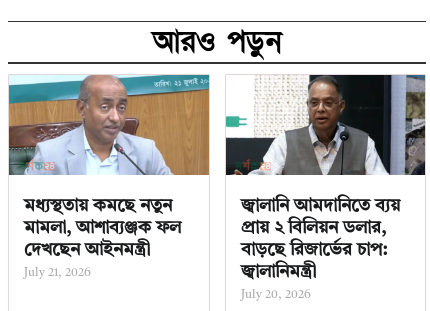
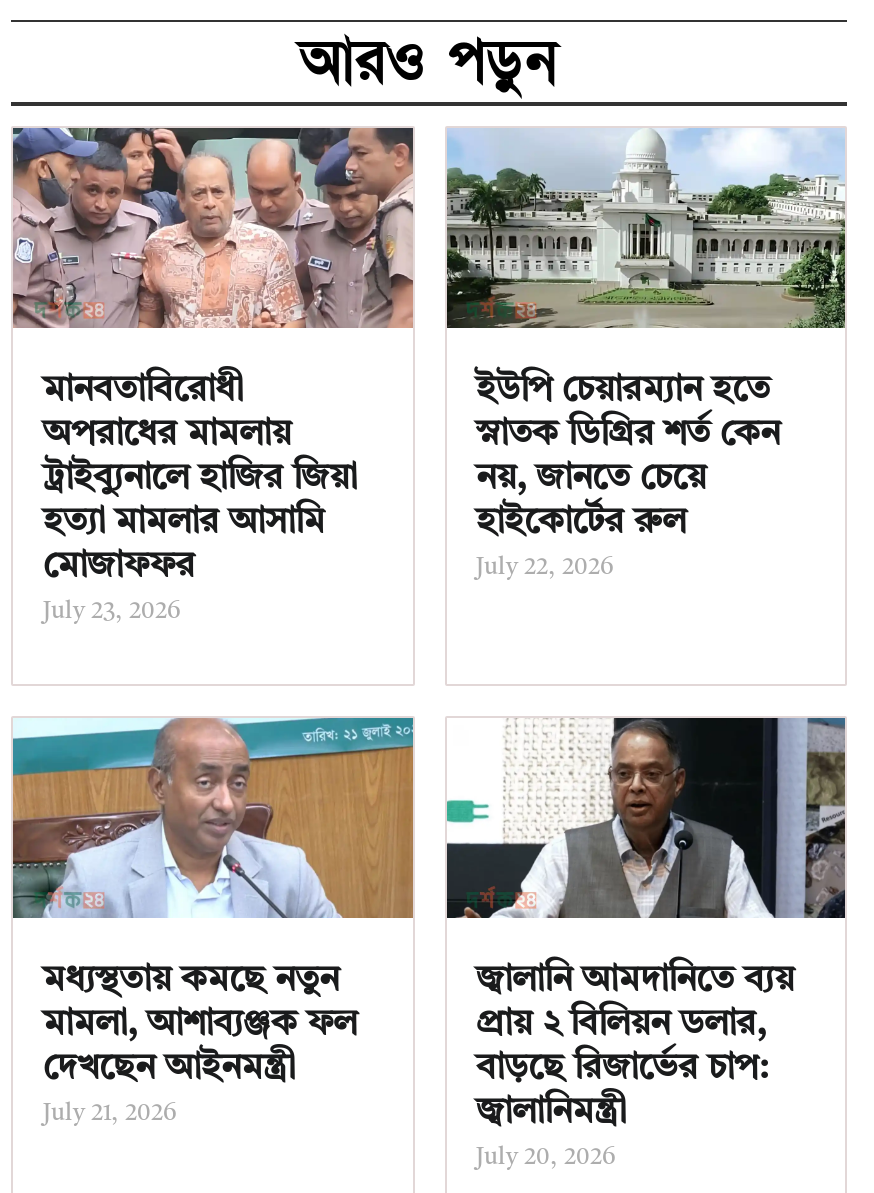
none -> [11,126,415,624] [image] | মানবতাবিরোধী | অপরাধের মামলায় | ট্রাইব্যুনালে হাজির জিয়া | হত্যা মামলার আসামি | মোজাফফর | July 23, 2026
none -> [445,128,845,580] [image] | ইউপি চেয়ারম্যান হতে | স্নাতক ডিগ্রির শর্ত কেন | নয়, জানতে চেয়ে | হাইকোর্টের রুল | July 22, 2026

